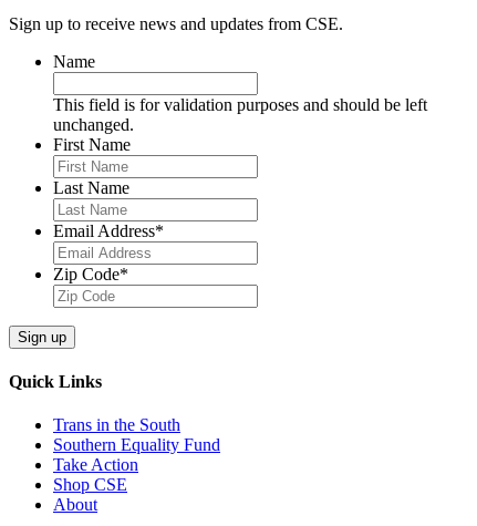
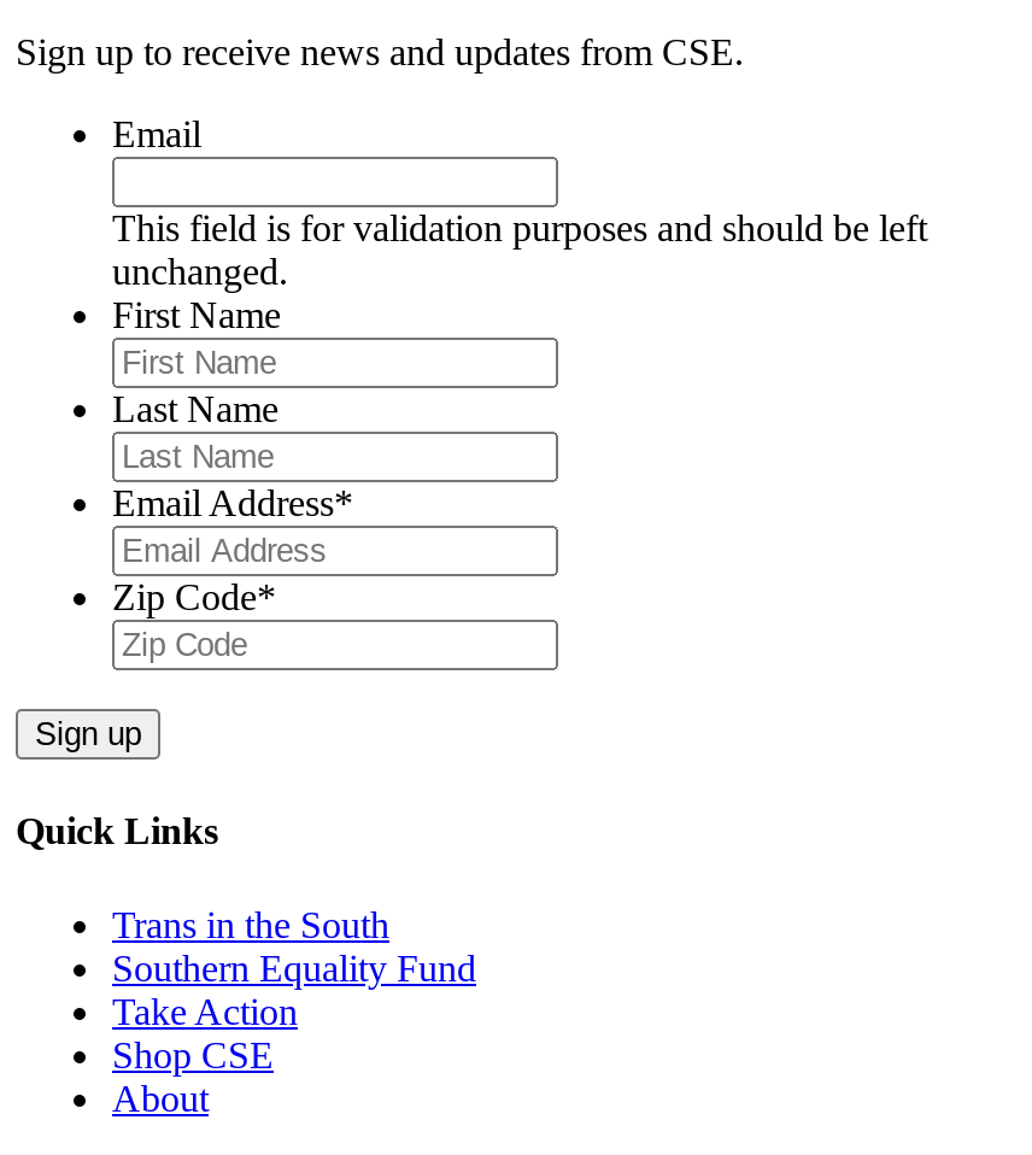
[53,52,95,70] Name -> [112,112,201,153] Email

